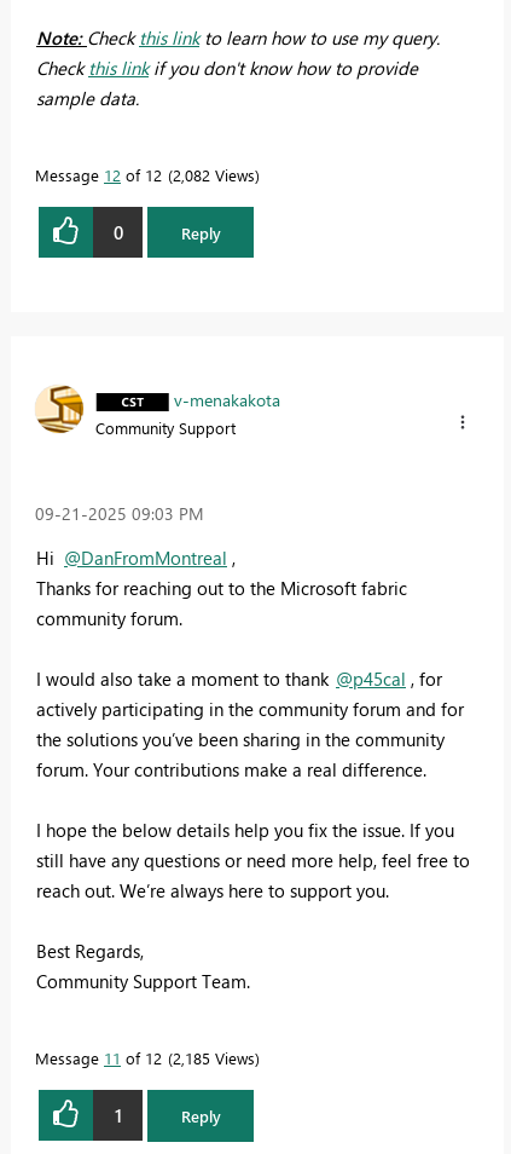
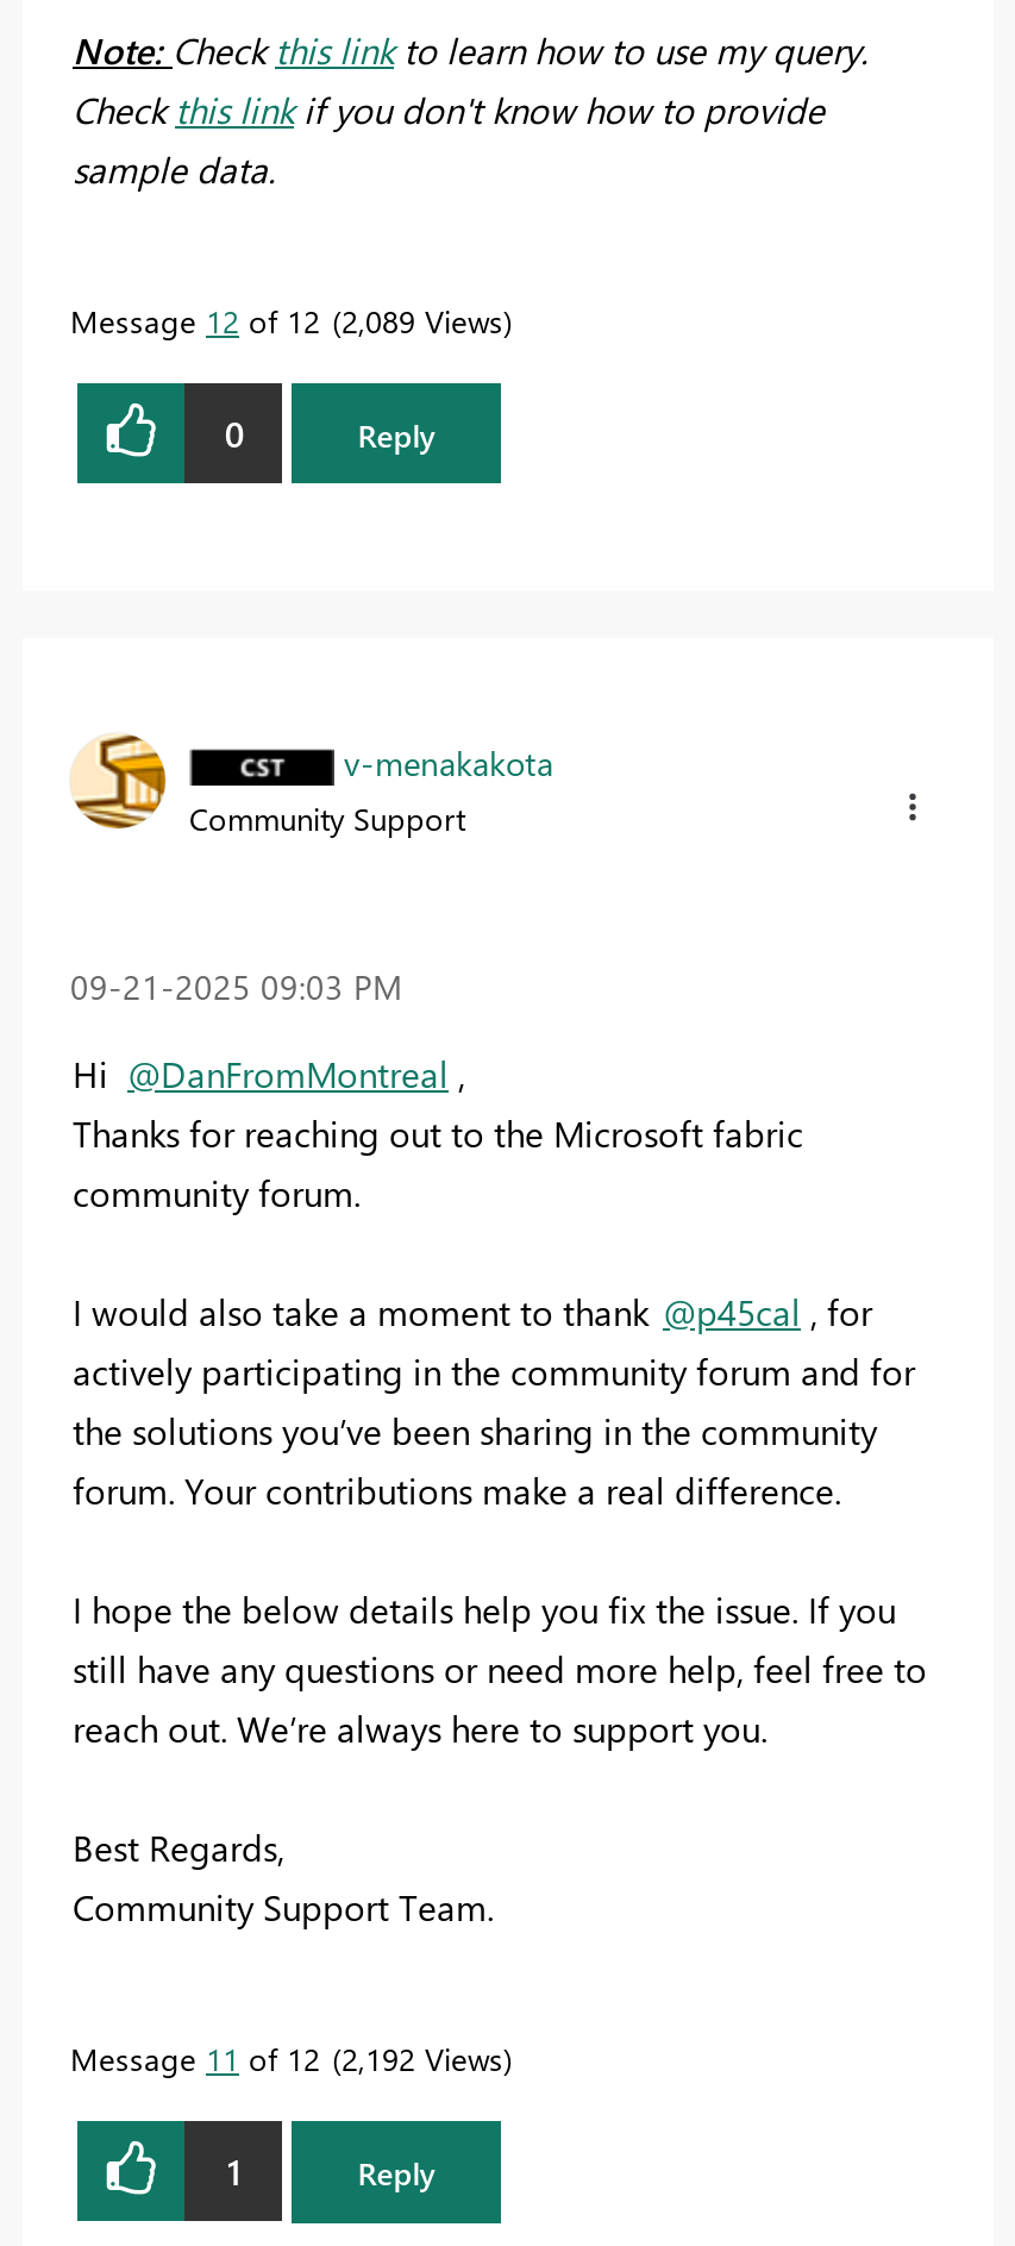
[35,165,255,185] Message 12 of 12 2,082 Views -> [70,300,503,340] Message 12 of 12 2,089 Views
[35,1048,255,1069] Message 11 of 12 2,185 Views -> [70,2039,503,2079] Message 11 of 12 2,192 Views

